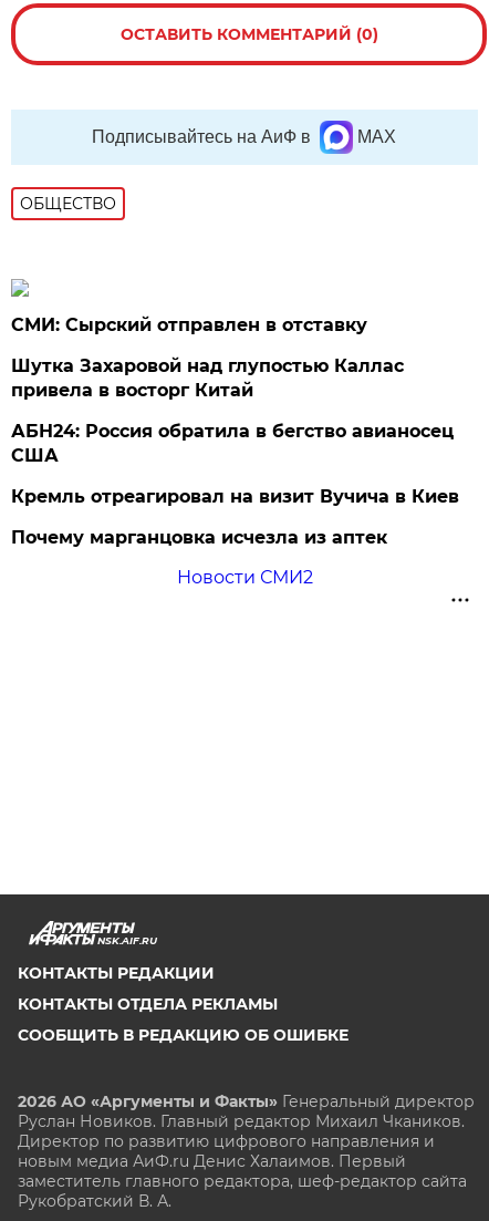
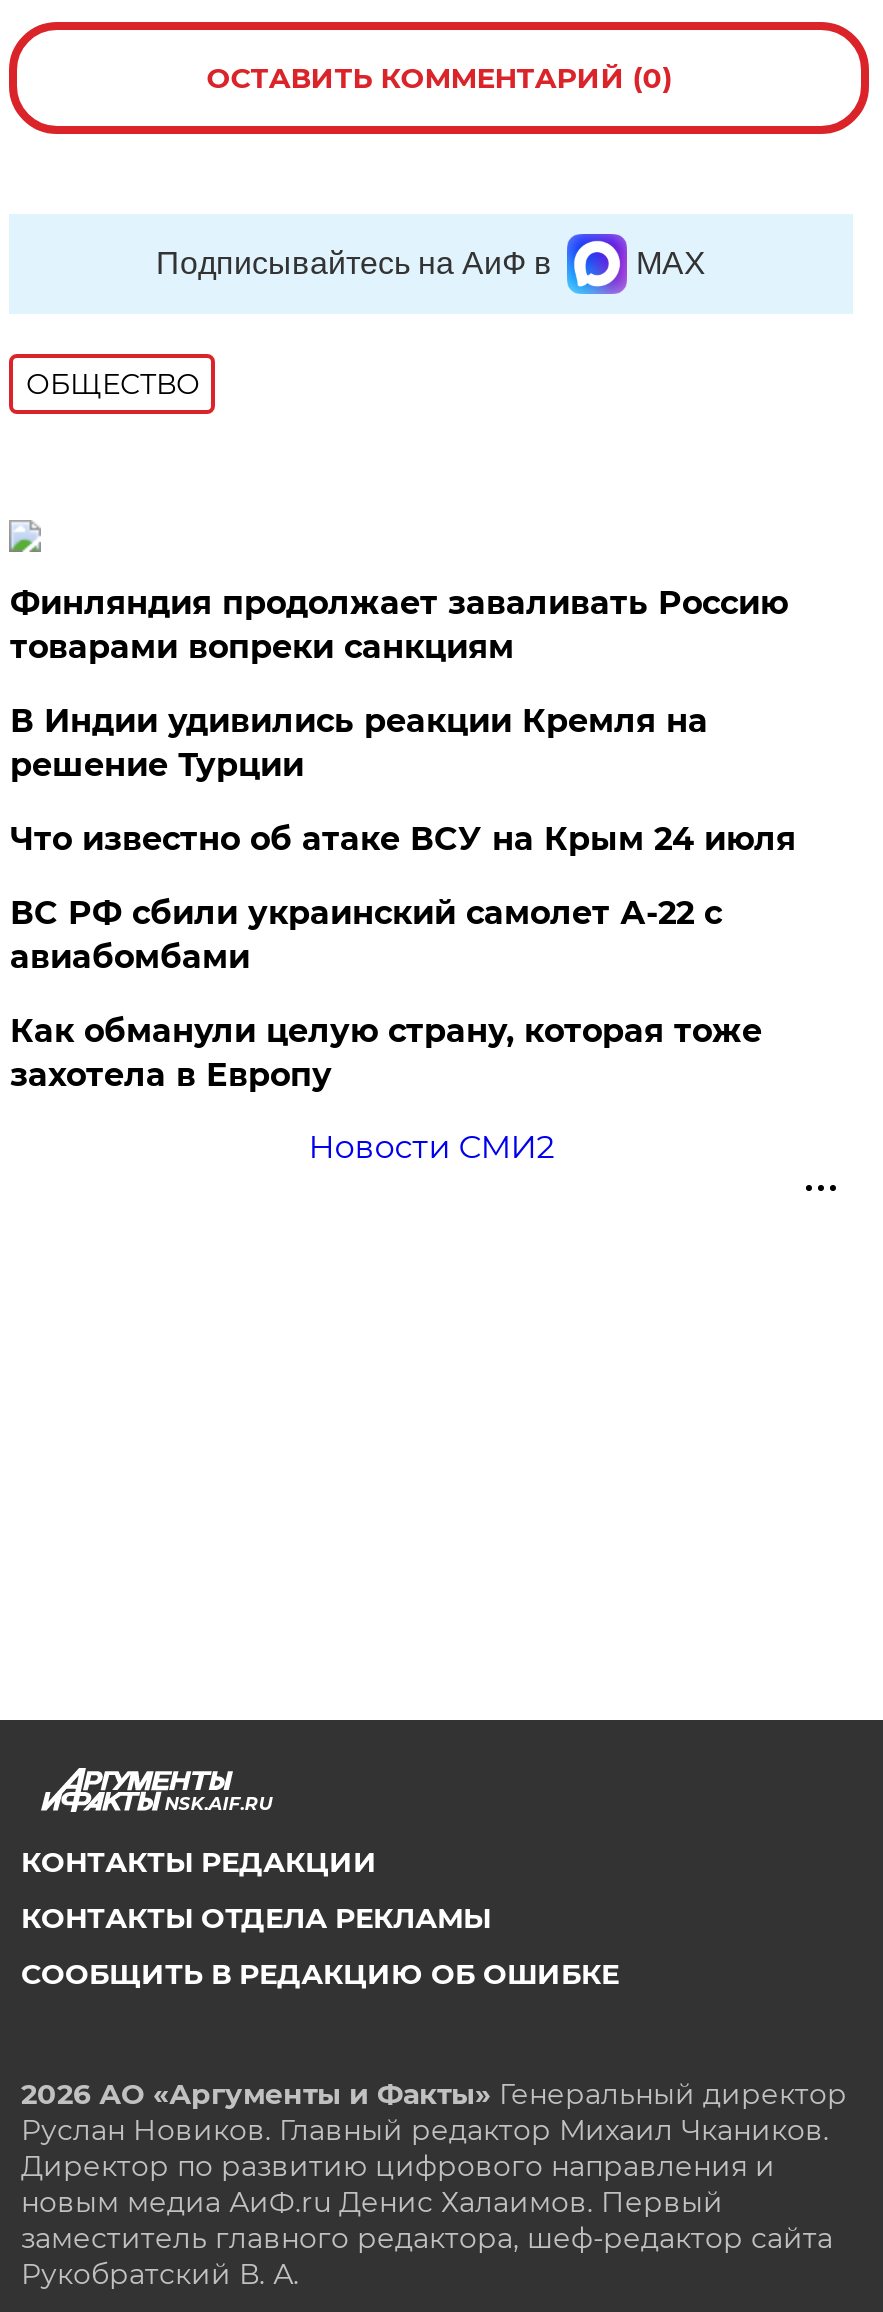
[12,314,368,335] СМИ: Сырский отправлен в отставку -> [10,584,788,666] Финляндия продолжает заваливать Россию | товарами вопреки санкциям
[12,355,404,401] Шутка Захаровой над глупостью Каллас | привела в восторг Китай -> [10,702,708,784] В Индии удивились реакции Кремля на | решение Турции
[12,421,454,466] АБН24: Россия обратила в бегство авианосец | США -> [10,820,796,858] Что известно об атаке ВСУ на Крым 24 июля
[12,486,460,507] Кремль отреагировал на визит Вучича в Киев -> [10,894,722,976] ВС РФ сбили украинский самолет А-22 с | авиабомбами
[12,527,388,548] Почему марганцовка исчезла из аптек -> [10,1012,762,1094] Как обманули целую страну, которая тоже | захотела в Европу

